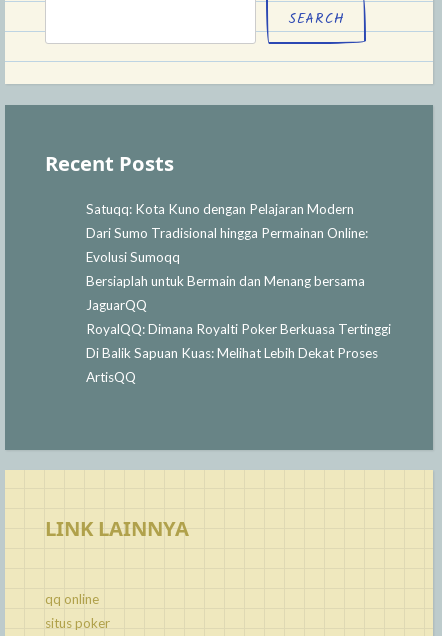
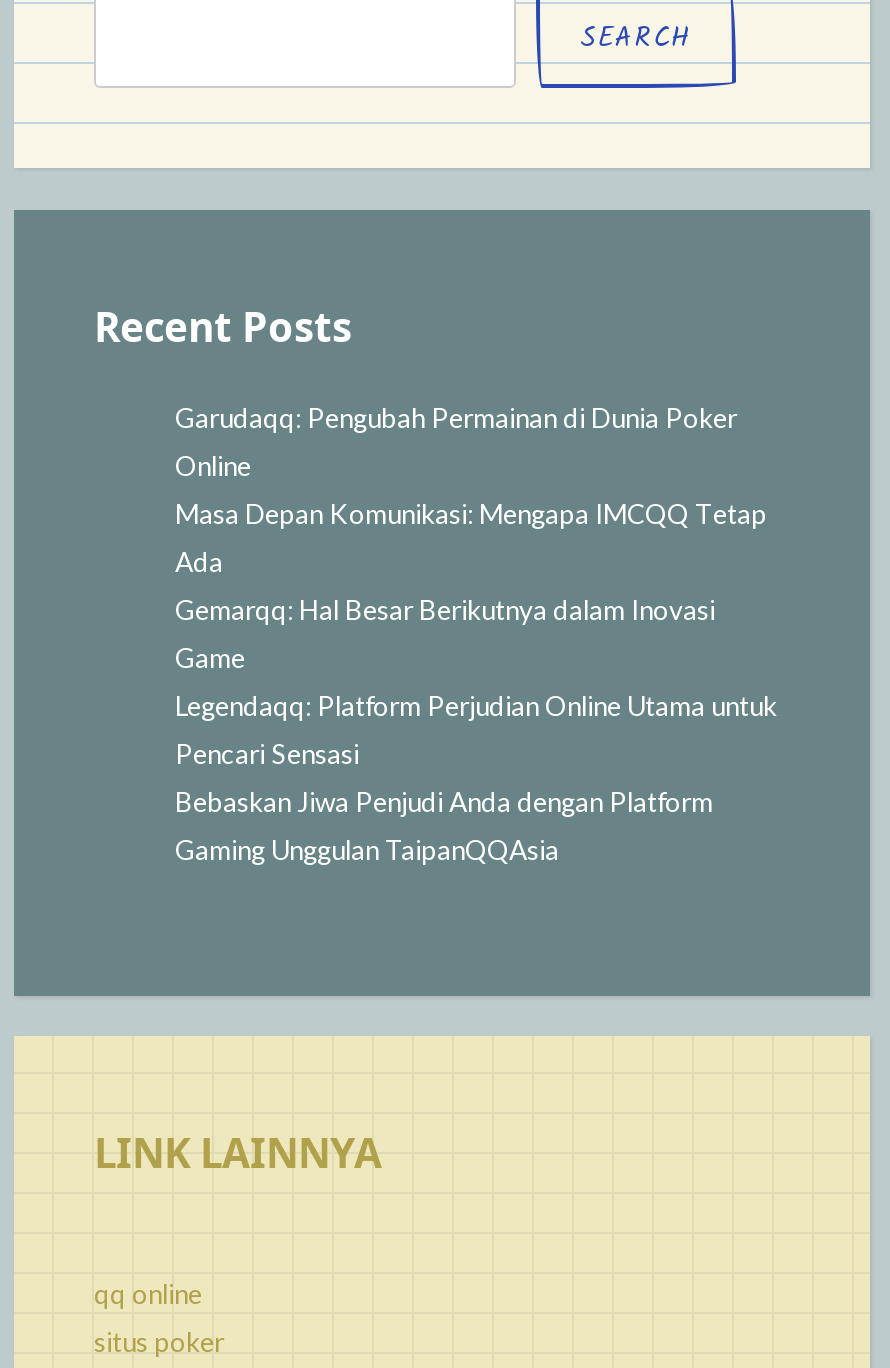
[85,201,390,385] Satuqq: Kota Kuno dengan Pelajaran Modern | Dari Sumo Tradisional hingga Permainan Online: | Evolusi Sumoqq | Bersiaplah untuk Bermain dan Menang bersama | JaguarQQ | RoyalQQ: Dimana Royalti Poker Berkuasa Tertinggi | Di Balik Sapuan Kuas: Melihat Lebih Dekat Proses | ArtisQQ -> [175,403,777,867] Garudaqq: Pengubah Permainan di Dunia Poker | Online | Masa Depan Komunikasi: Mengapa IMCQQ Tetap | Ada | Gemarqq: Hal Besar Berikutnya dalam Inovasi | Game | Legendaqq: Platform Perjudian Online Utama untuk | Pencari Sensasi | Bebaskan Jiwa Penjudi Anda dengan Platform | Gaming Unggulan TaipanQQAsia

